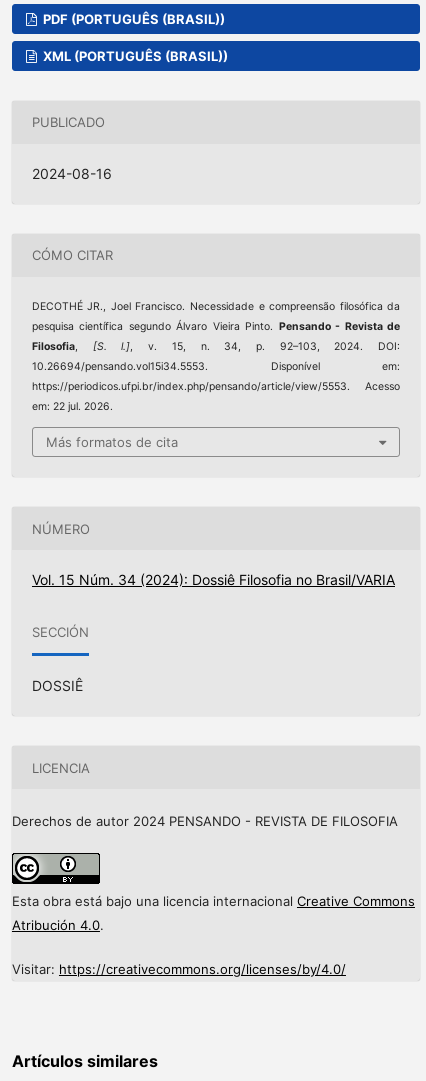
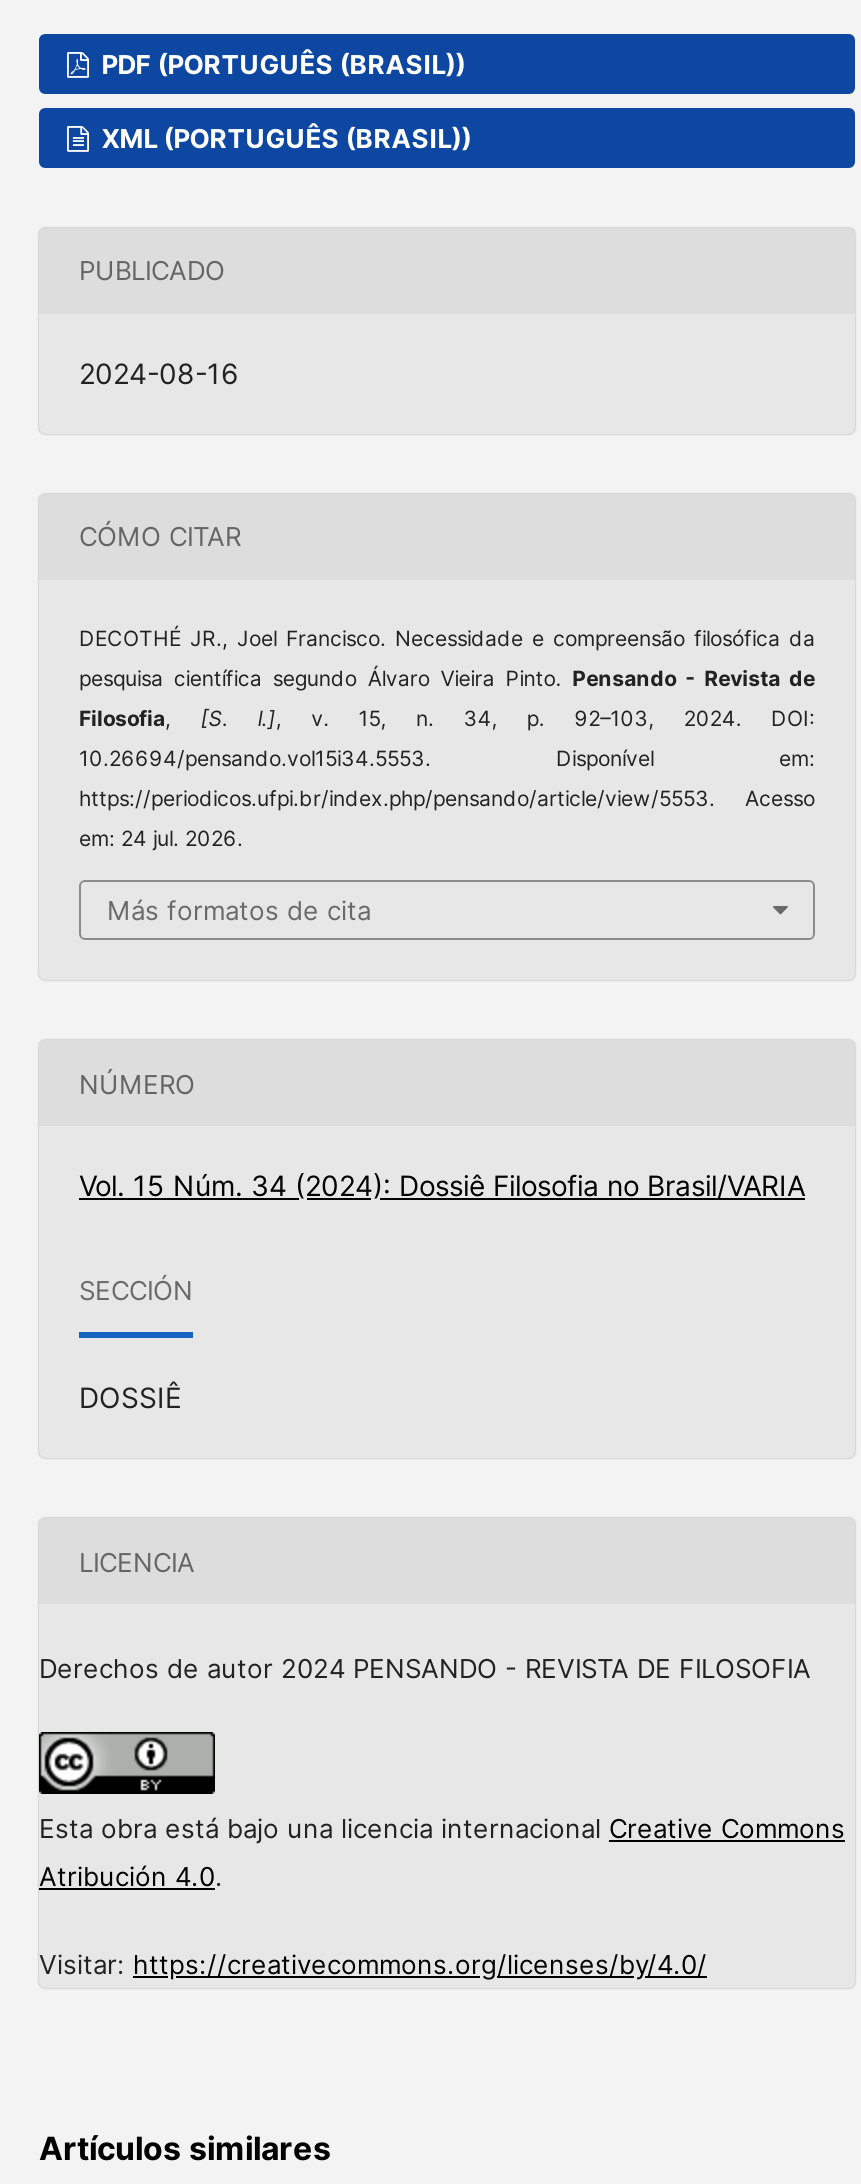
[32,400,113,413] em: 22 jul. 2026. -> [79,826,243,852] em: 24 jul. 2026.

